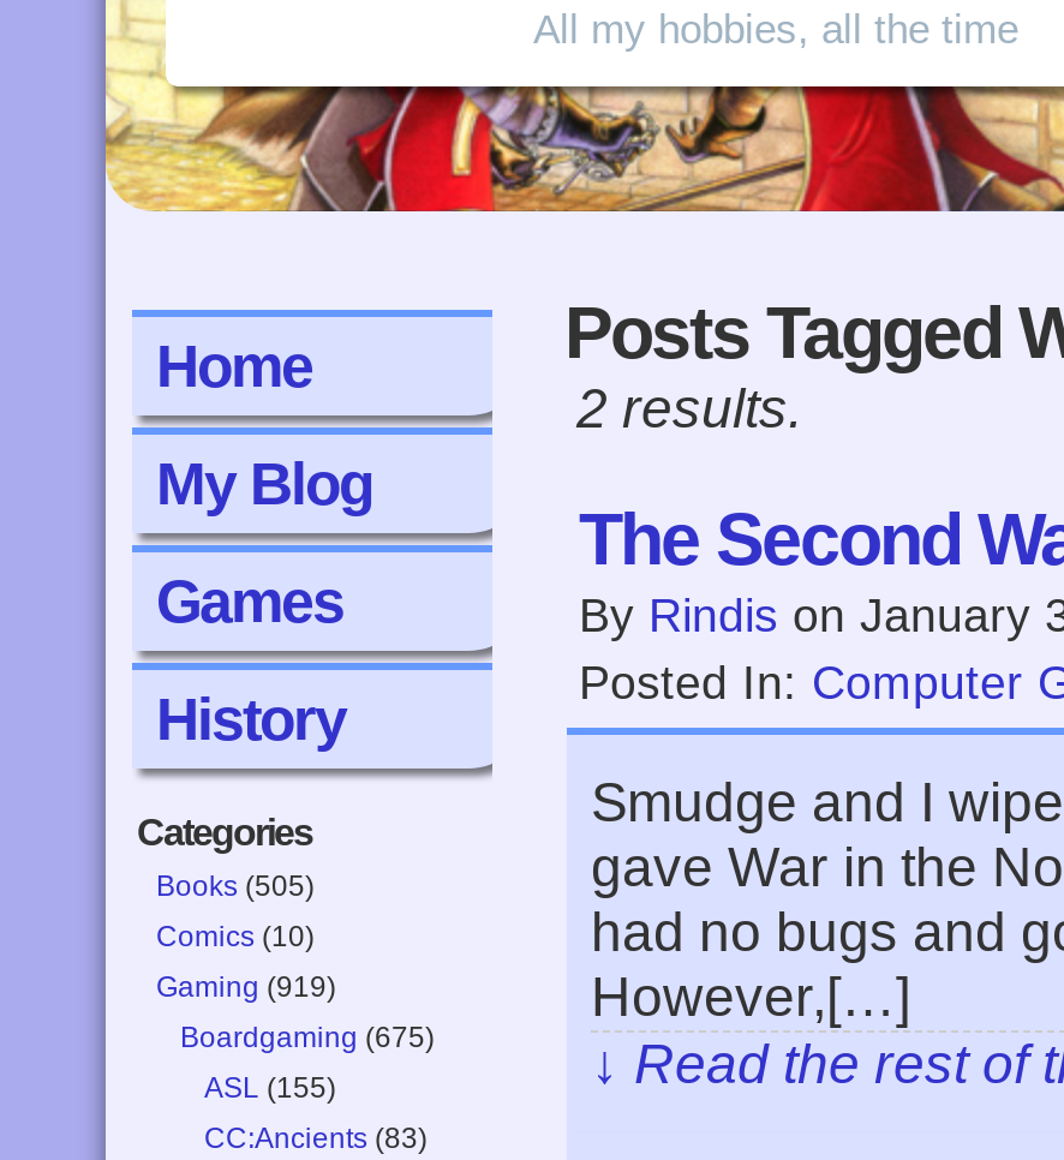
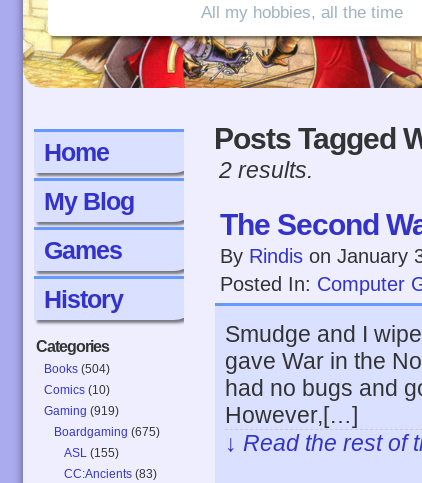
[156,869,315,903] Books (505) -> [44,362,110,376] Books (504)

